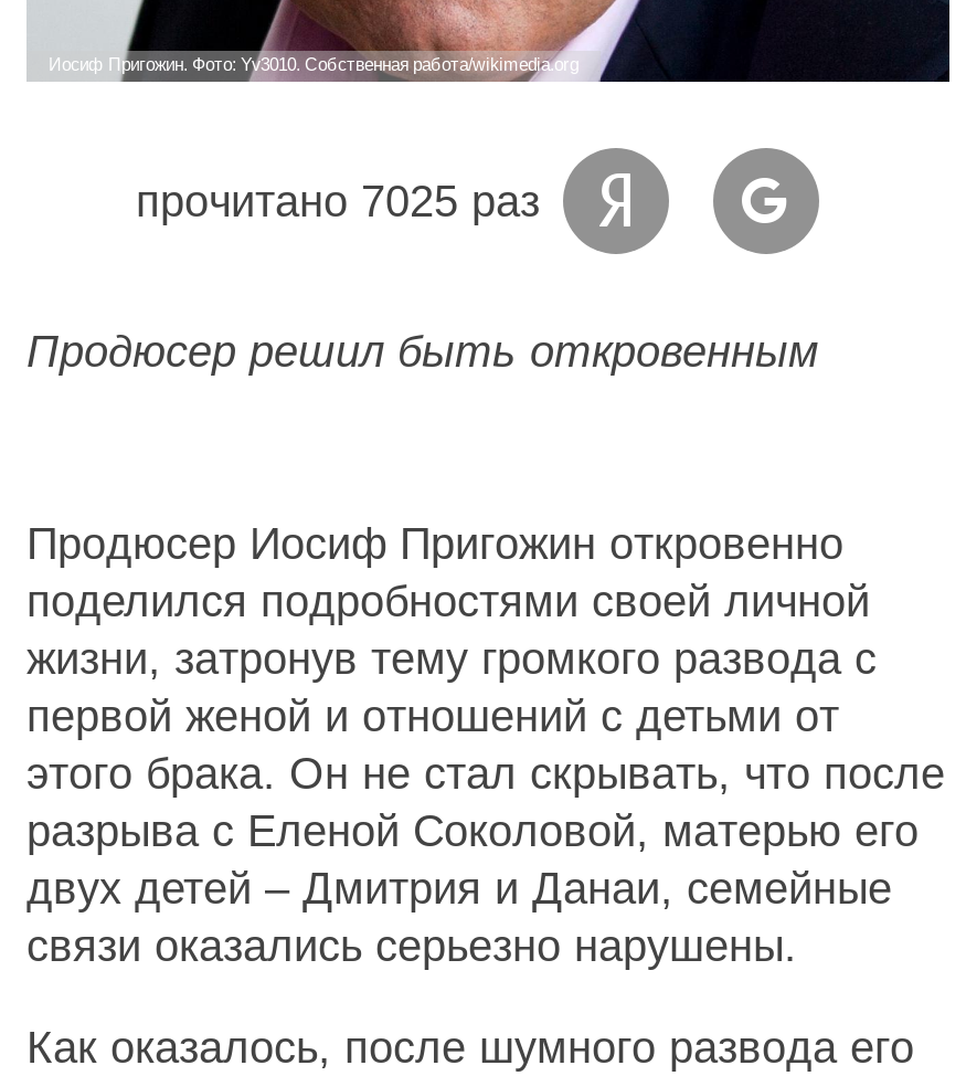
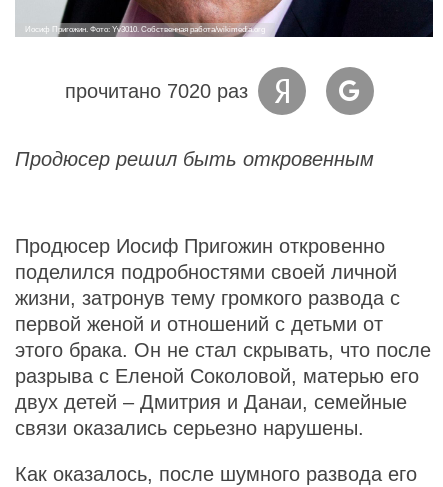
[136,177,540,225] прочитано 7025 раз -> [64,80,247,102] прочитано 7020 раз

